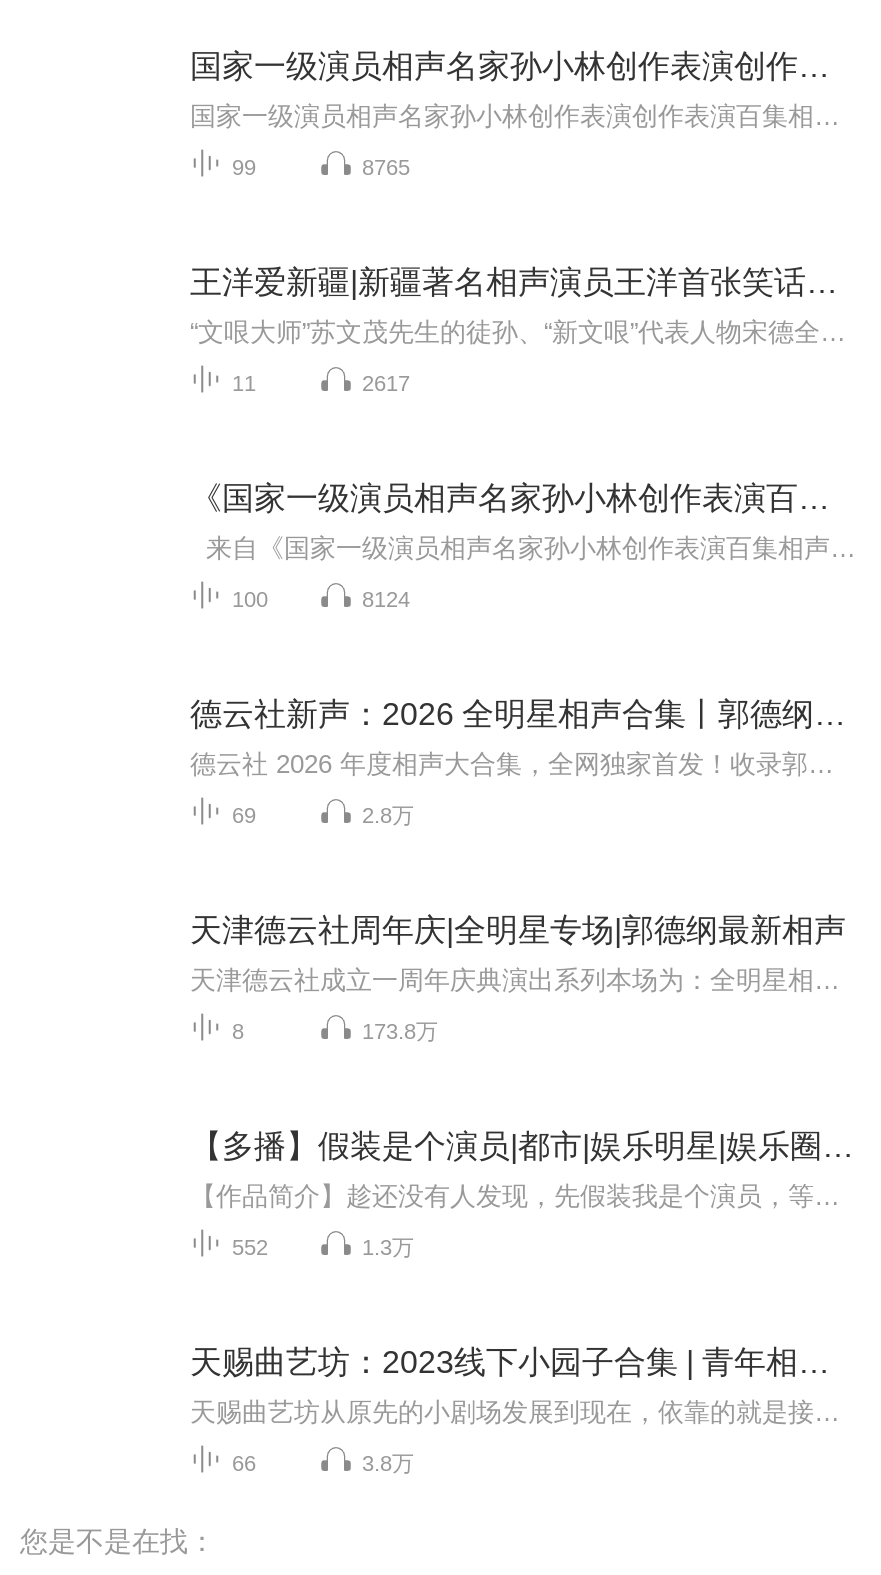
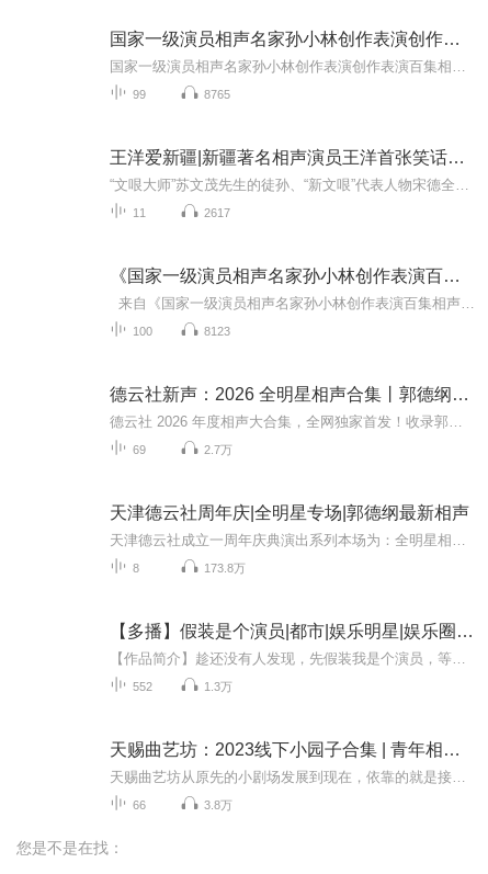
[362,587,410,611] 8124 -> [204,324,230,338] 8123
[362,803,414,827] 2.8万 -> [204,443,232,456] 2.7万

